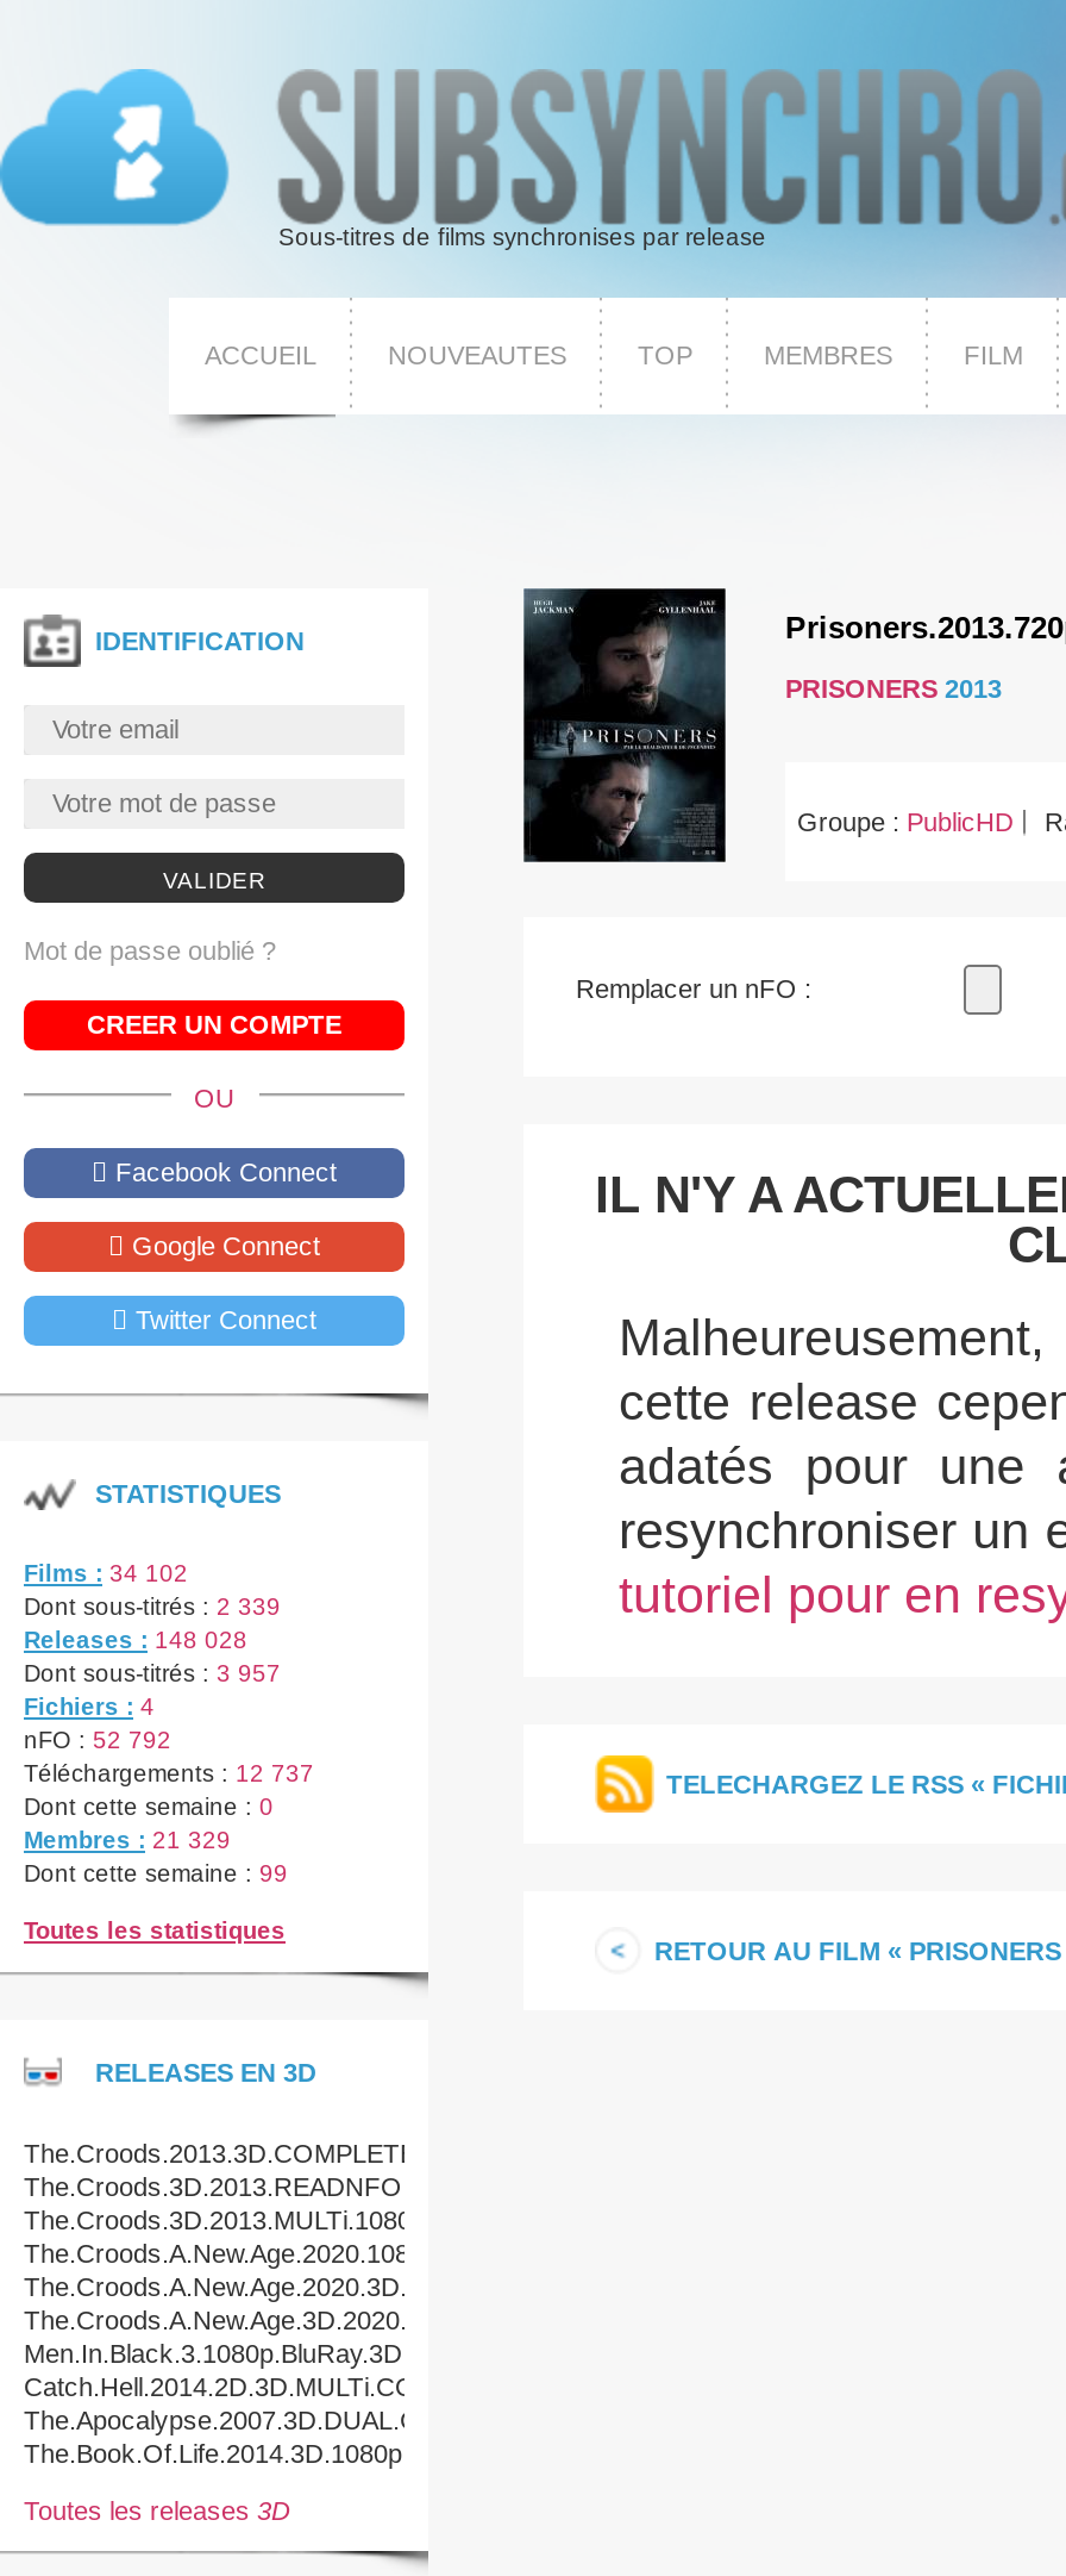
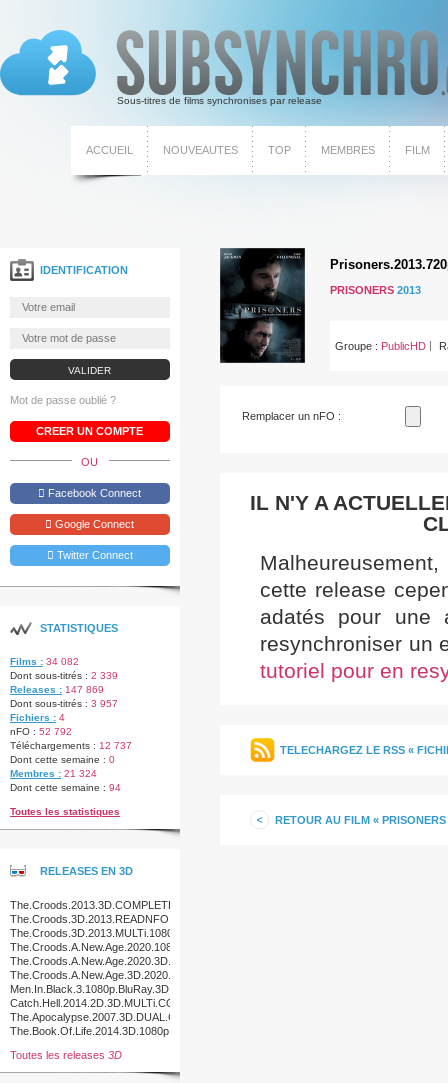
[24,1560,188,1586] Films : 34 102 -> [10,656,79,667] Films : 34 082
[24,1627,247,1653] Releases : 148 028 -> [10,684,104,695] Releases : 147 869
[24,1827,231,1853] Membres : 21 329 -> [10,768,97,779] Membres : 21 324
[24,1860,288,1886] Dont cette semaine : 99 -> [10,782,121,793] Dont cette semaine : 94

